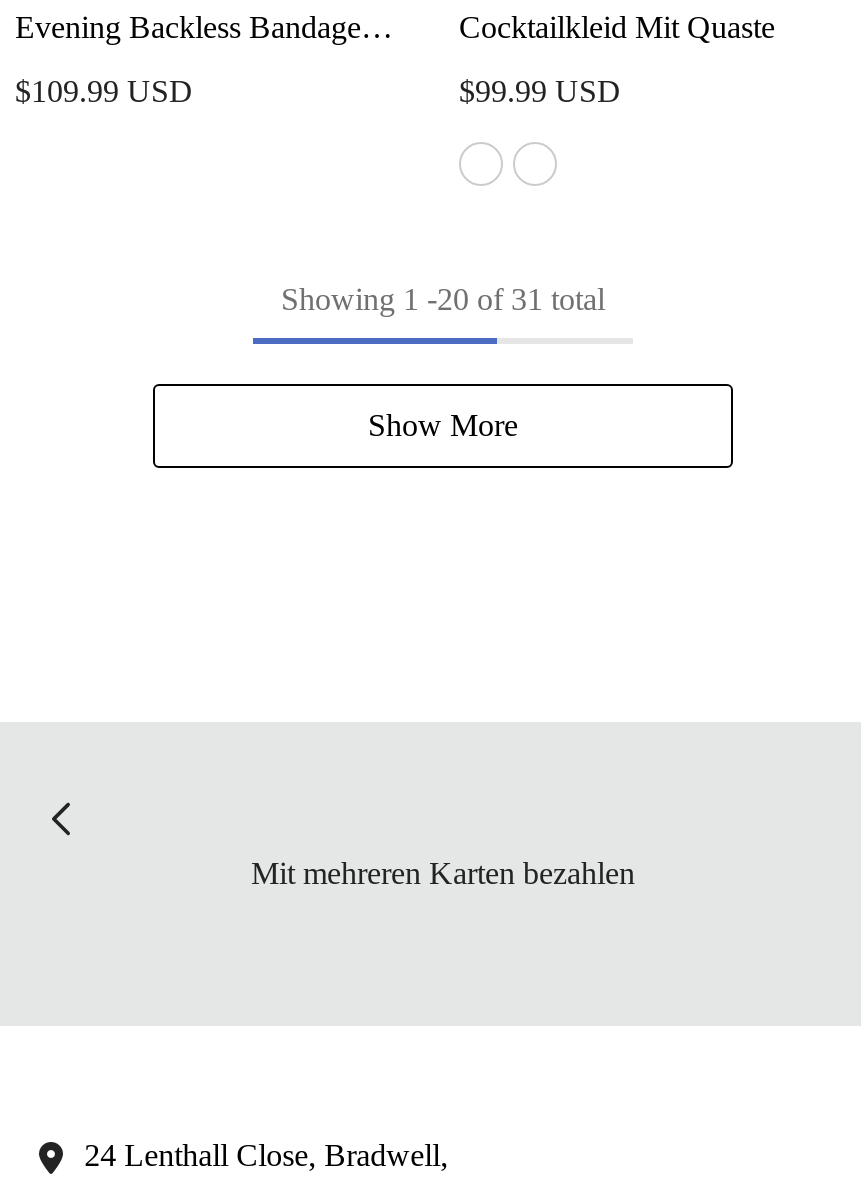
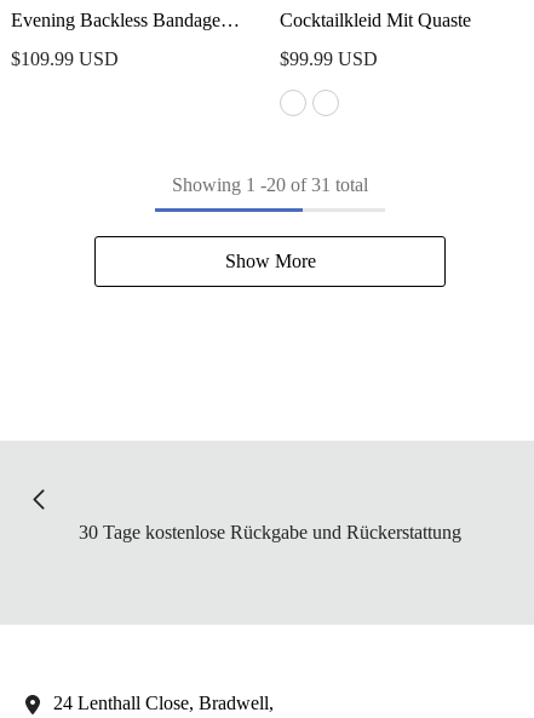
[251,856,635,890] Mit mehreren Karten bezahlen -> [79,522,461,542] 30 Tage kostenlose Rückgabe und Rückerstattung

